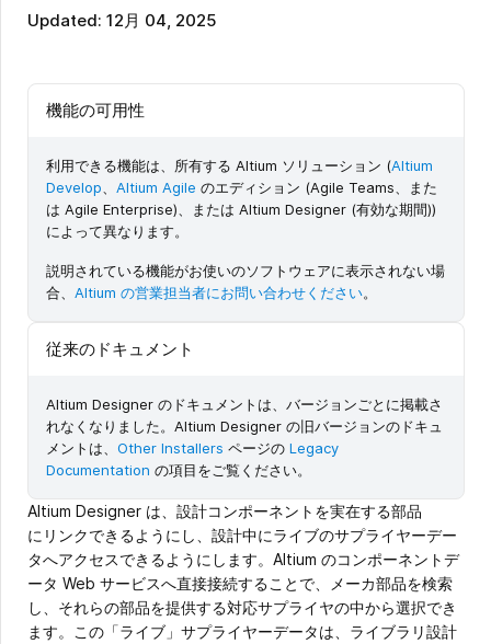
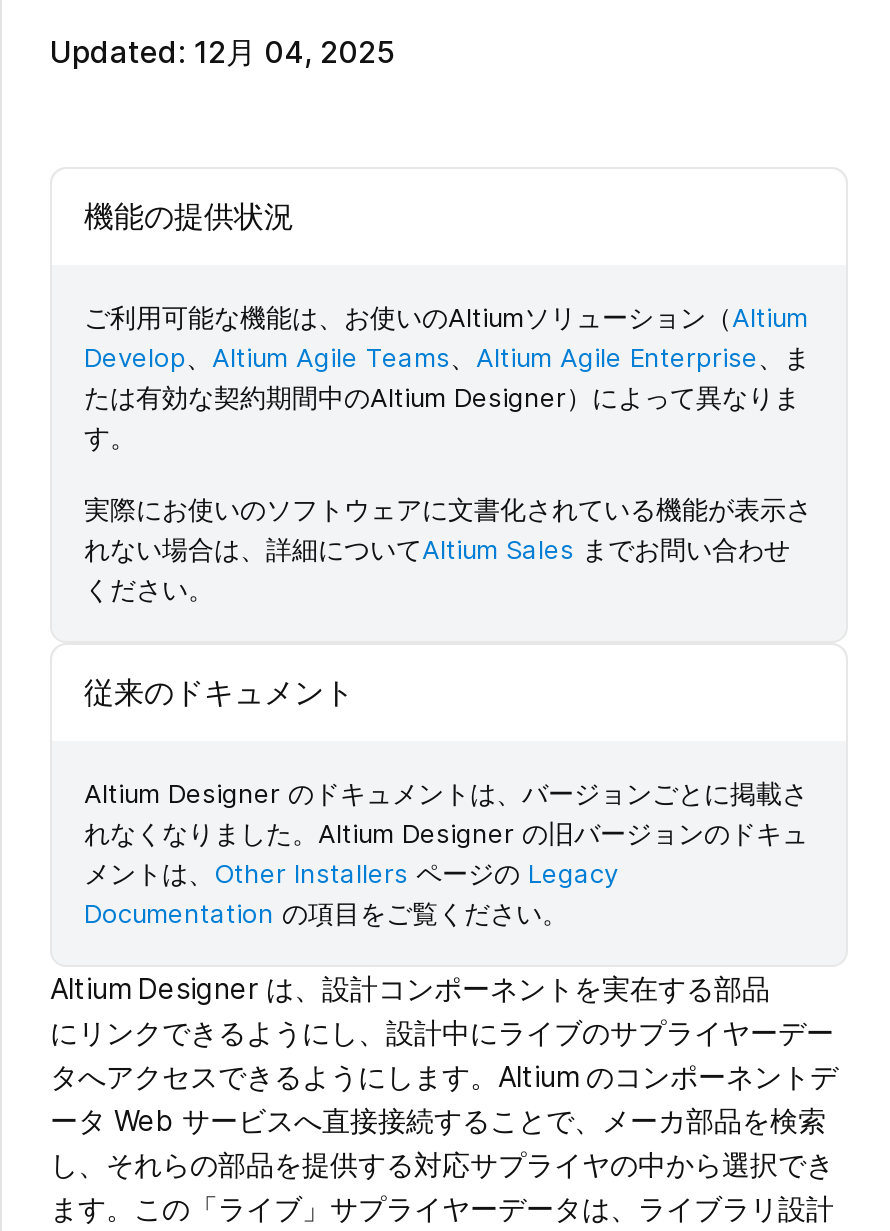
[46,100,145,121] 機能の可用性 -> [84,198,294,236] 機能の提供状況
[46,157,437,240] 利用できる機能は、所有する Altium ソリューション (Altium | Develop、Altium Agileのエディション (Agile Teams、また | は Agile Enterprise)、または Altium Designer (有効な期間)) | によって異なります。 -> [84,302,810,454] ご利用可能な機能は、お使いのAltiumソリューション（Altium | Develop、Altium Agile Teams、Altium Agile Enterprise、ま | たは有効な契約期間中のAltium Designer）によって異なりま | す。
[46,262,445,302] 説明されている機能がお使いのソフトウェアに表示されない場 | 合、Altium の営業担当者にお問い合わせください。 -> [84,494,812,606] 実際にお使いのソフトウェアに文書化されている機能が表示さ | れない場合は、詳細についてAltium Salesまでお問い合わせ | ください。

